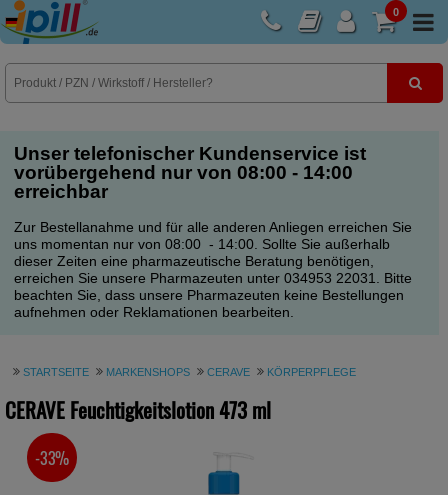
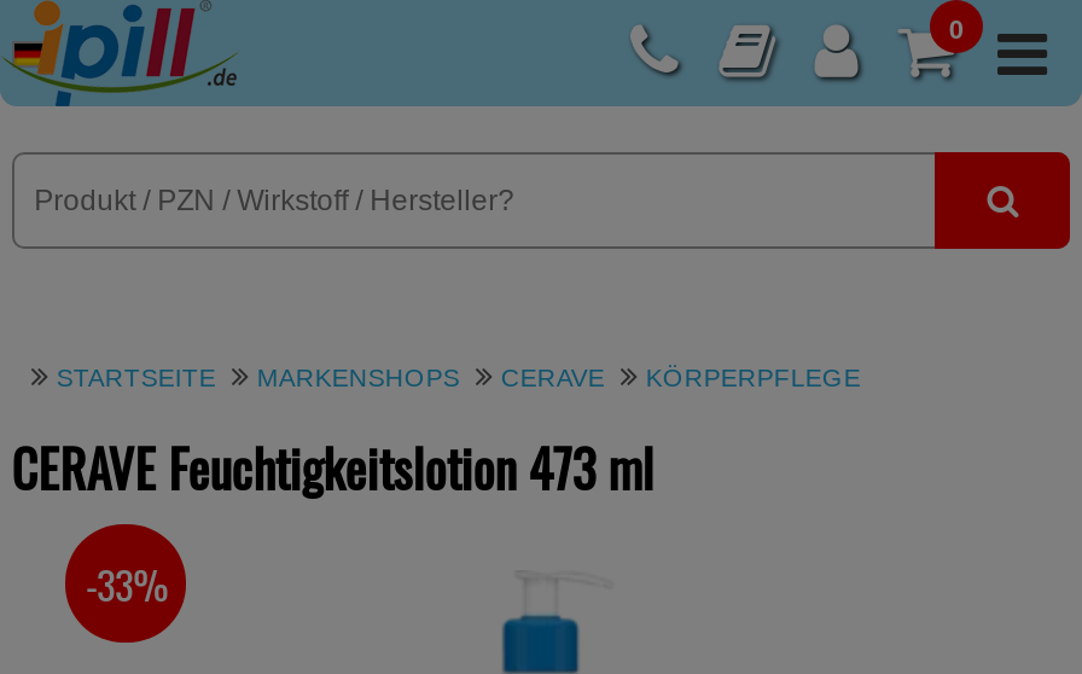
[14,143,412,320] Unser telefonischer Kundenservice ist | vorübergehend nur von 08:00 - 14:00 | erreichbar | Zur Bestellanahme und für alle anderen Anliegen erreichen Sie | uns momentan nur von 08:00 - 14:00. Sollte Sie außerhalb | dieser Zeiten eine pharmazeutische Beratung benötigen, | erreichen Sie unsere Pharmazeuten unter 034953 22031. Bitte | beachten Sie, dass unsere Pharmazeuten keine Bestellungen | aufnehmen oder Reklamationen bearbeiten. -> none

